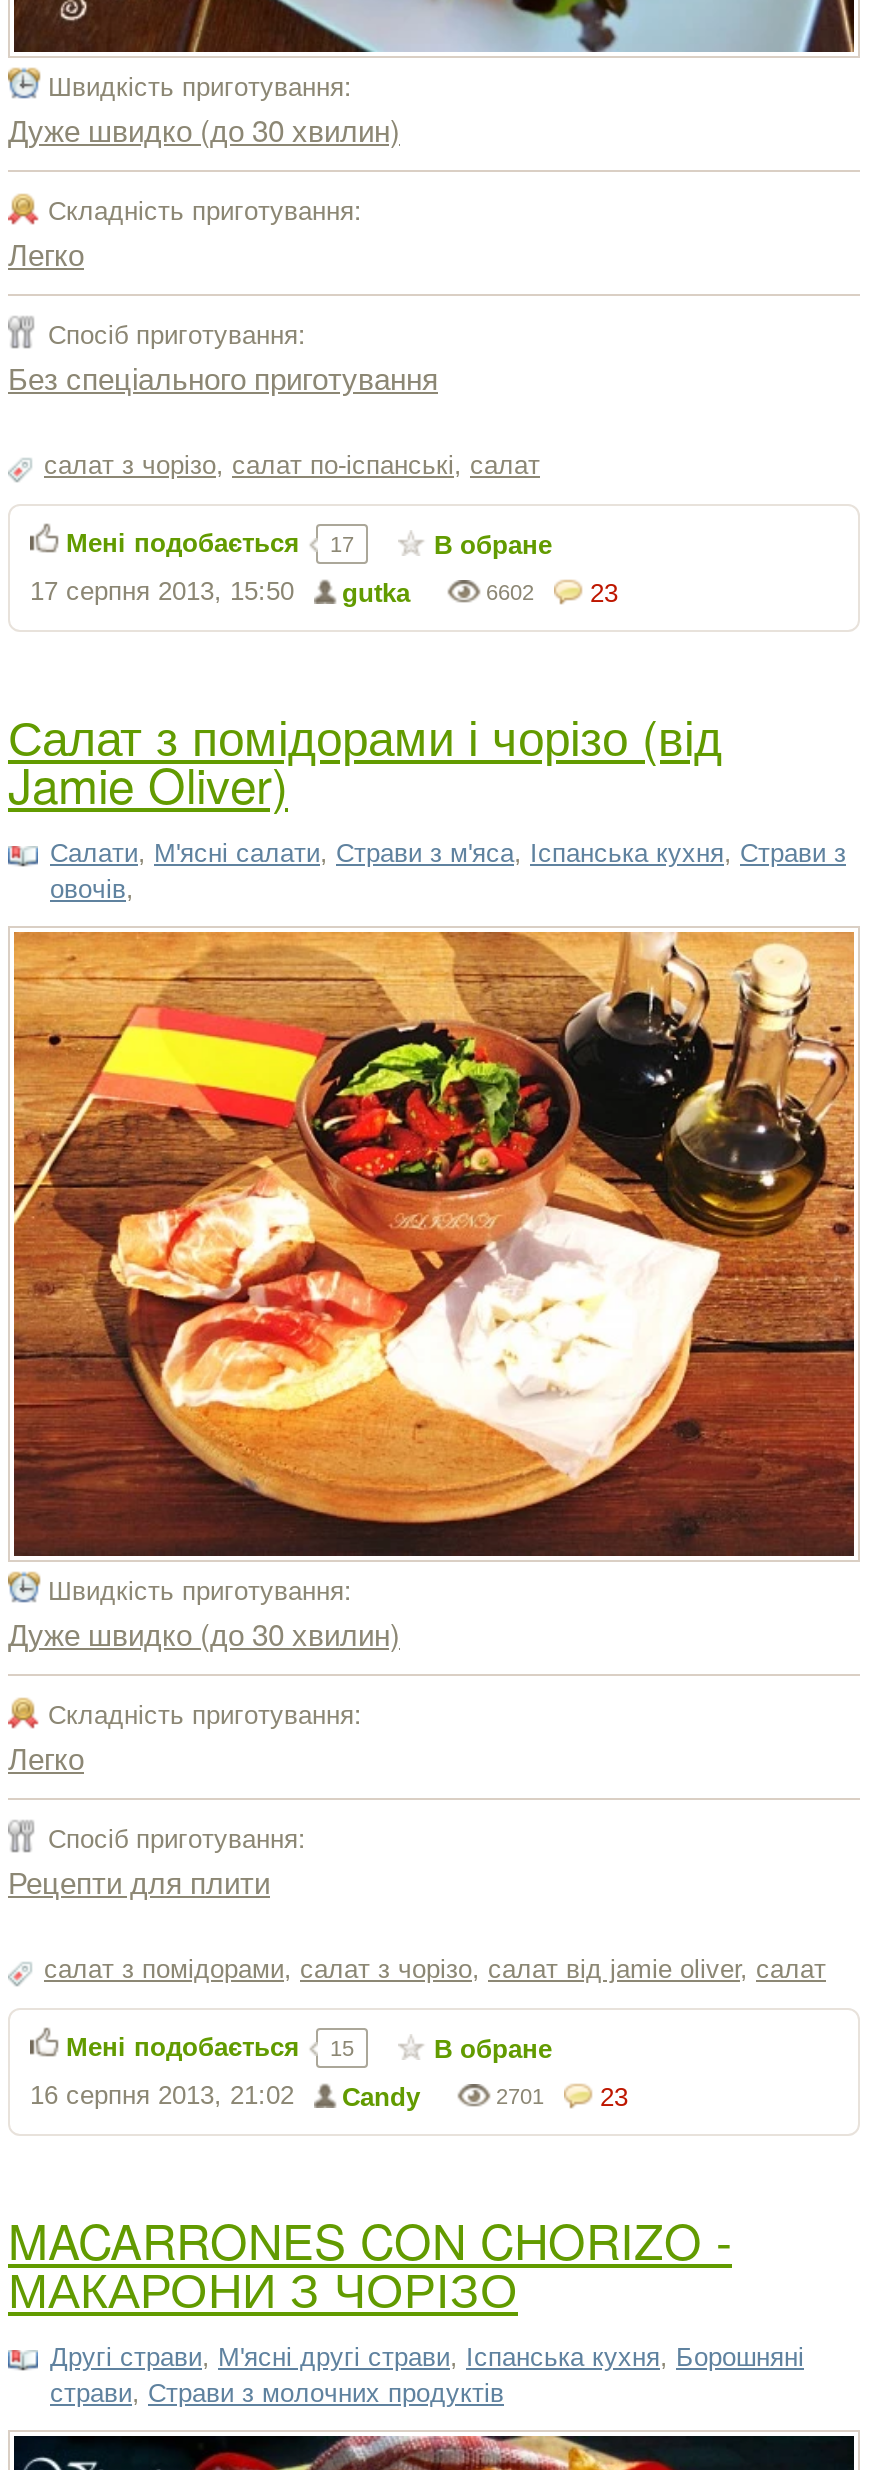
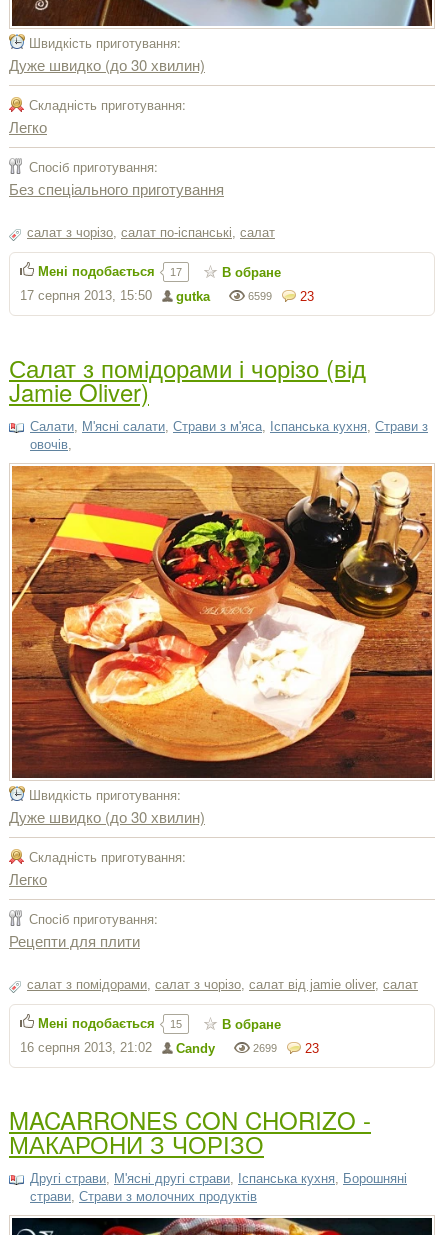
[486,580,534,604] 6602 -> [248,290,272,302] 6599
[496,2084,544,2108] 2701 -> [253,1042,277,1054] 2699

